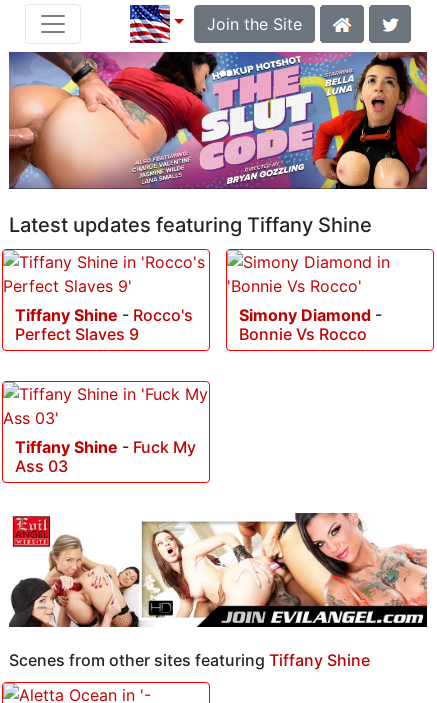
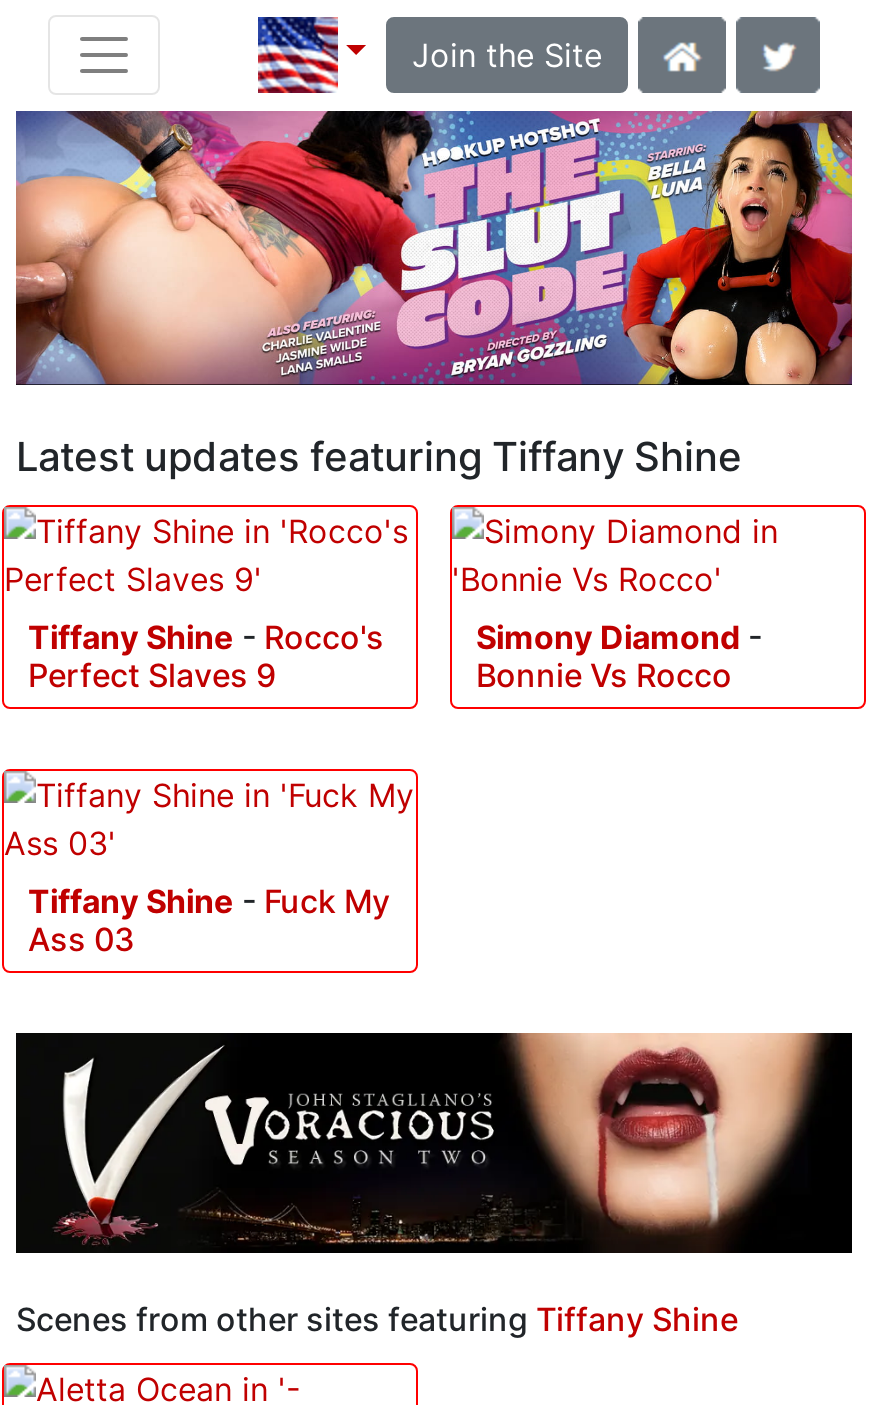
[9,512,428,628] [image] -> [14,1031,854,1255] [image]

